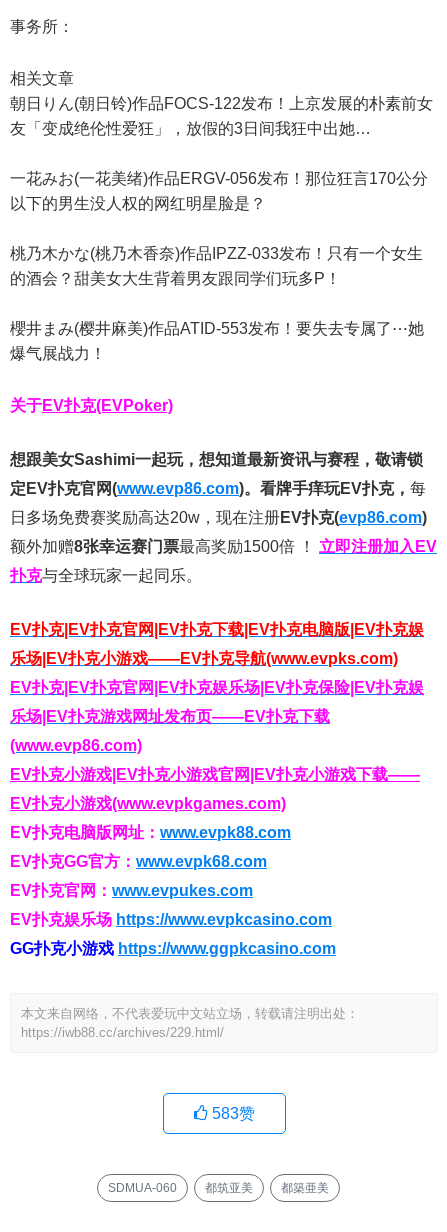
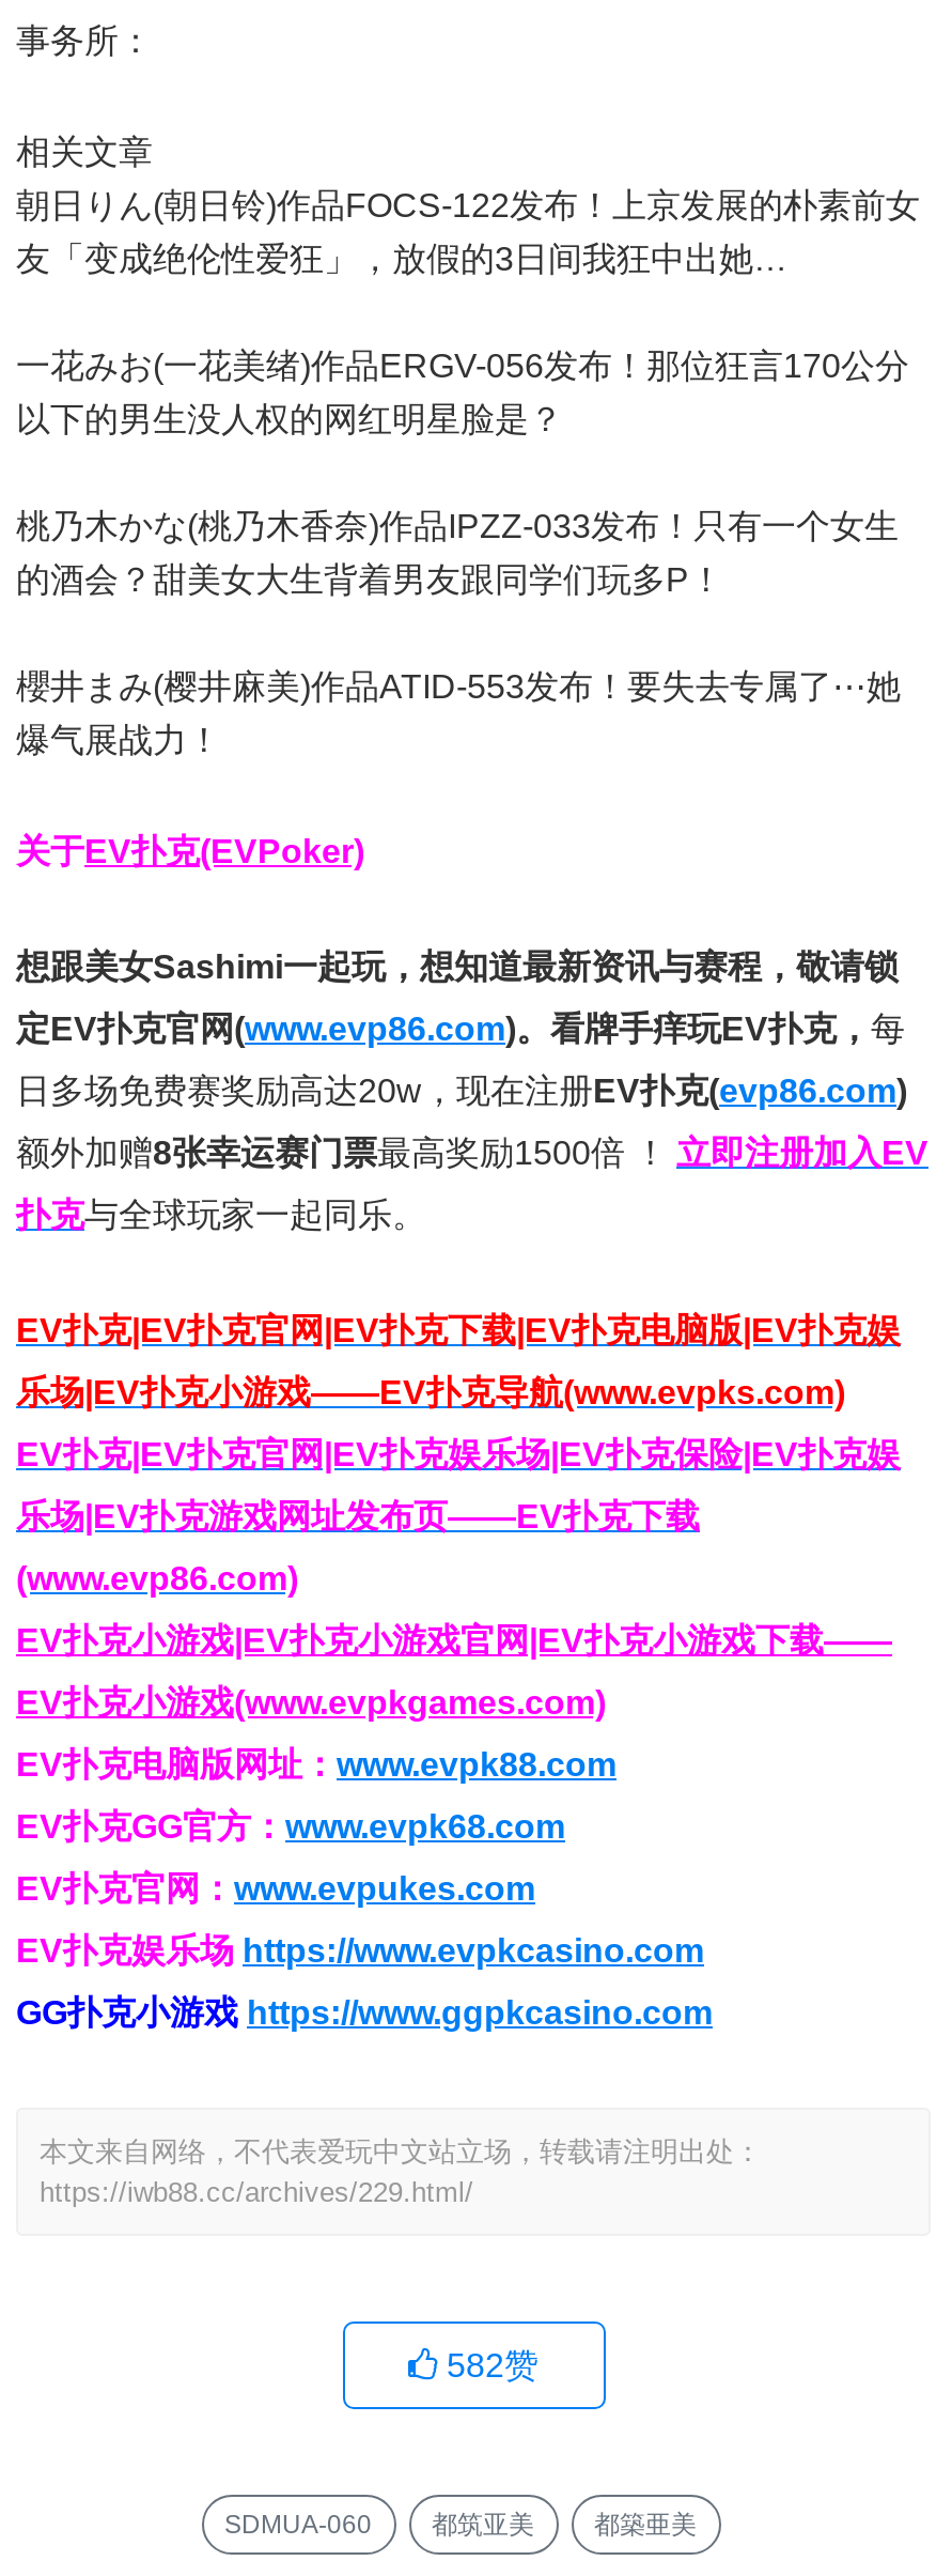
[207,1105,254,1122] 583赞 -> [438,2347,539,2383] 582赞

